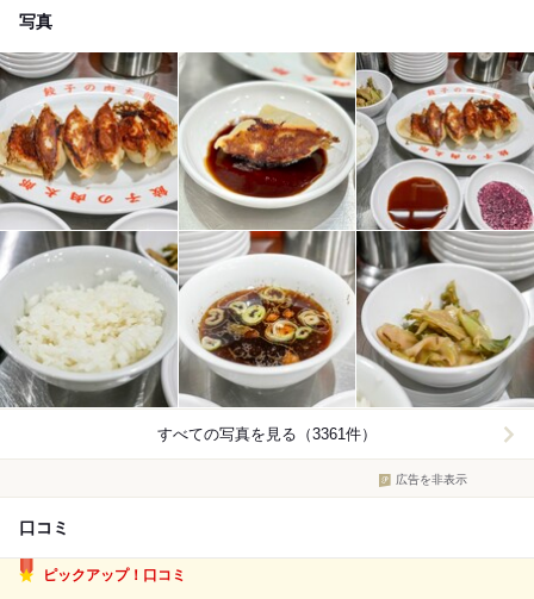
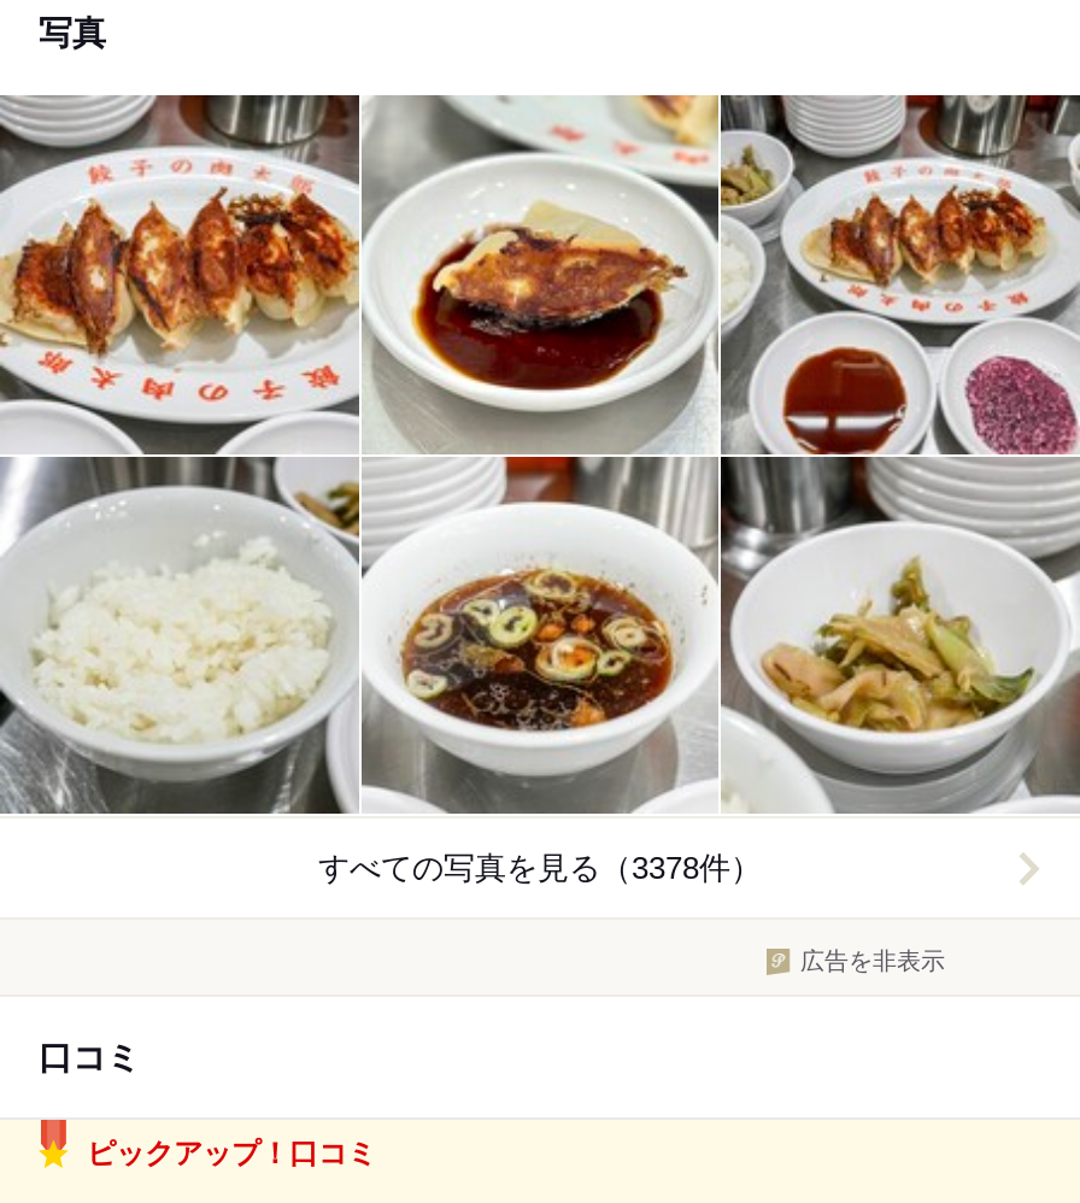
[157,425,377,443] すべての写真を見る（3361件） -> [318,851,762,887] すべての写真を見る（3378件）

